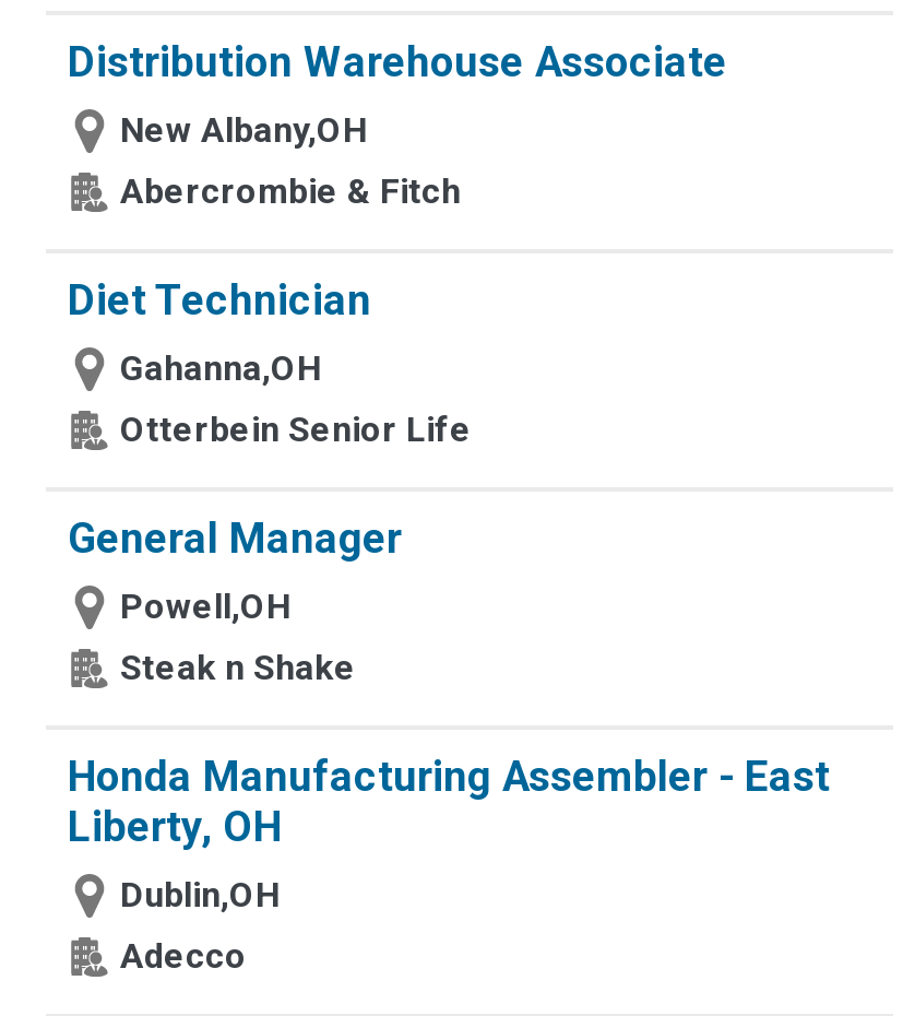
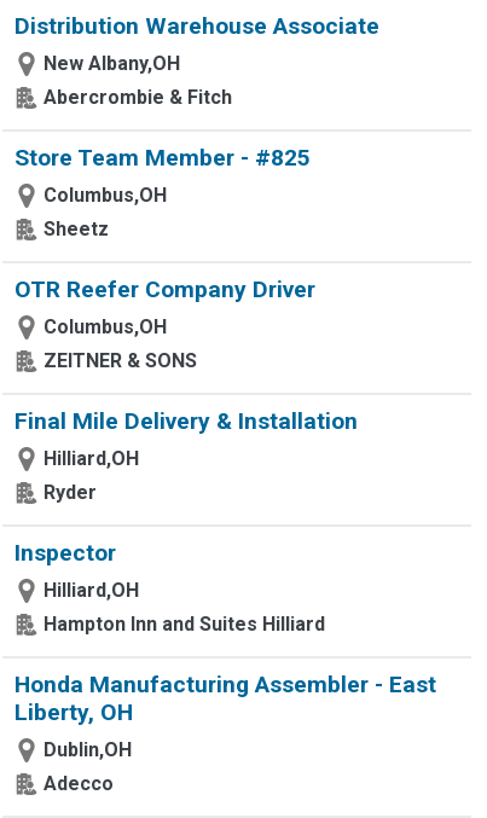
[68,275,472,688] Diet Technician | Gahanna,OH | Otterbein Senior Life | General Manager | Powell,OH | Steak n Shake -> [15,144,358,636] Store Team Member - #825 | Columbus,OH | Sheetz | OTR Reefer Company Driver | Columbus,OH | ZEITNER & SONS | Final Mile Delivery & Installation | Hilliard,OH | Ryder | Inspector | Hilliard,OH | Hampton Inn and Suites Hilliard

